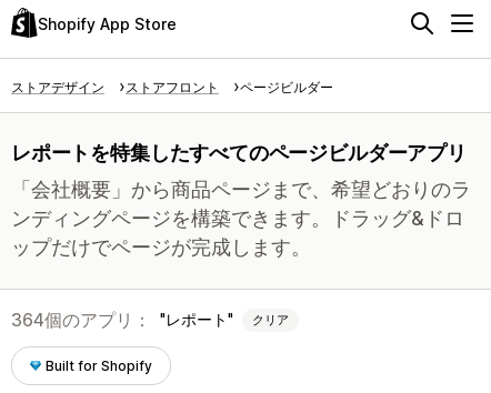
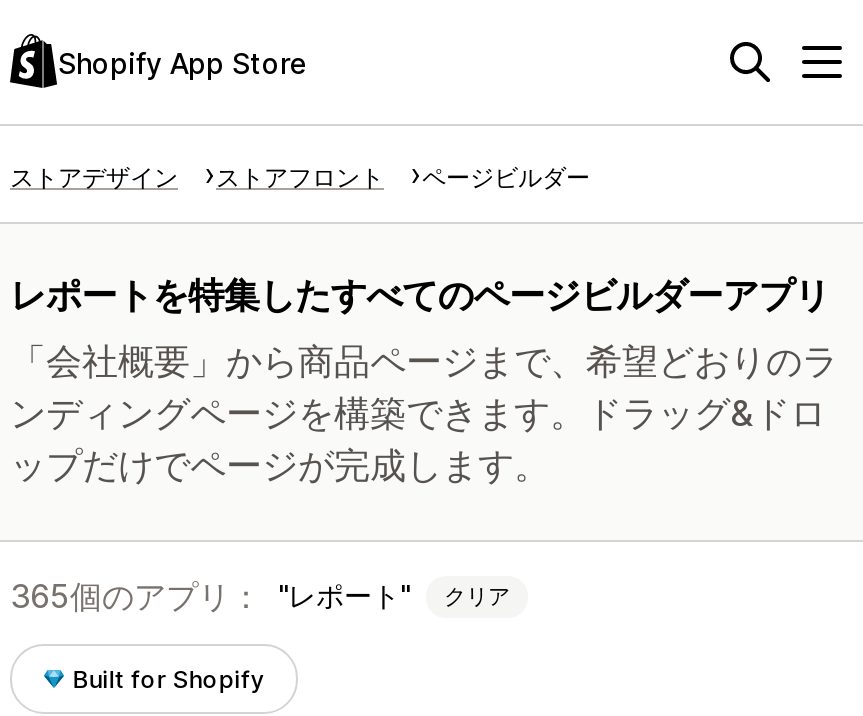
[11,309,289,331] 364個のアプリ： レポート クリア -> [10,576,510,616] 365個のアプリ： レポート クリア

